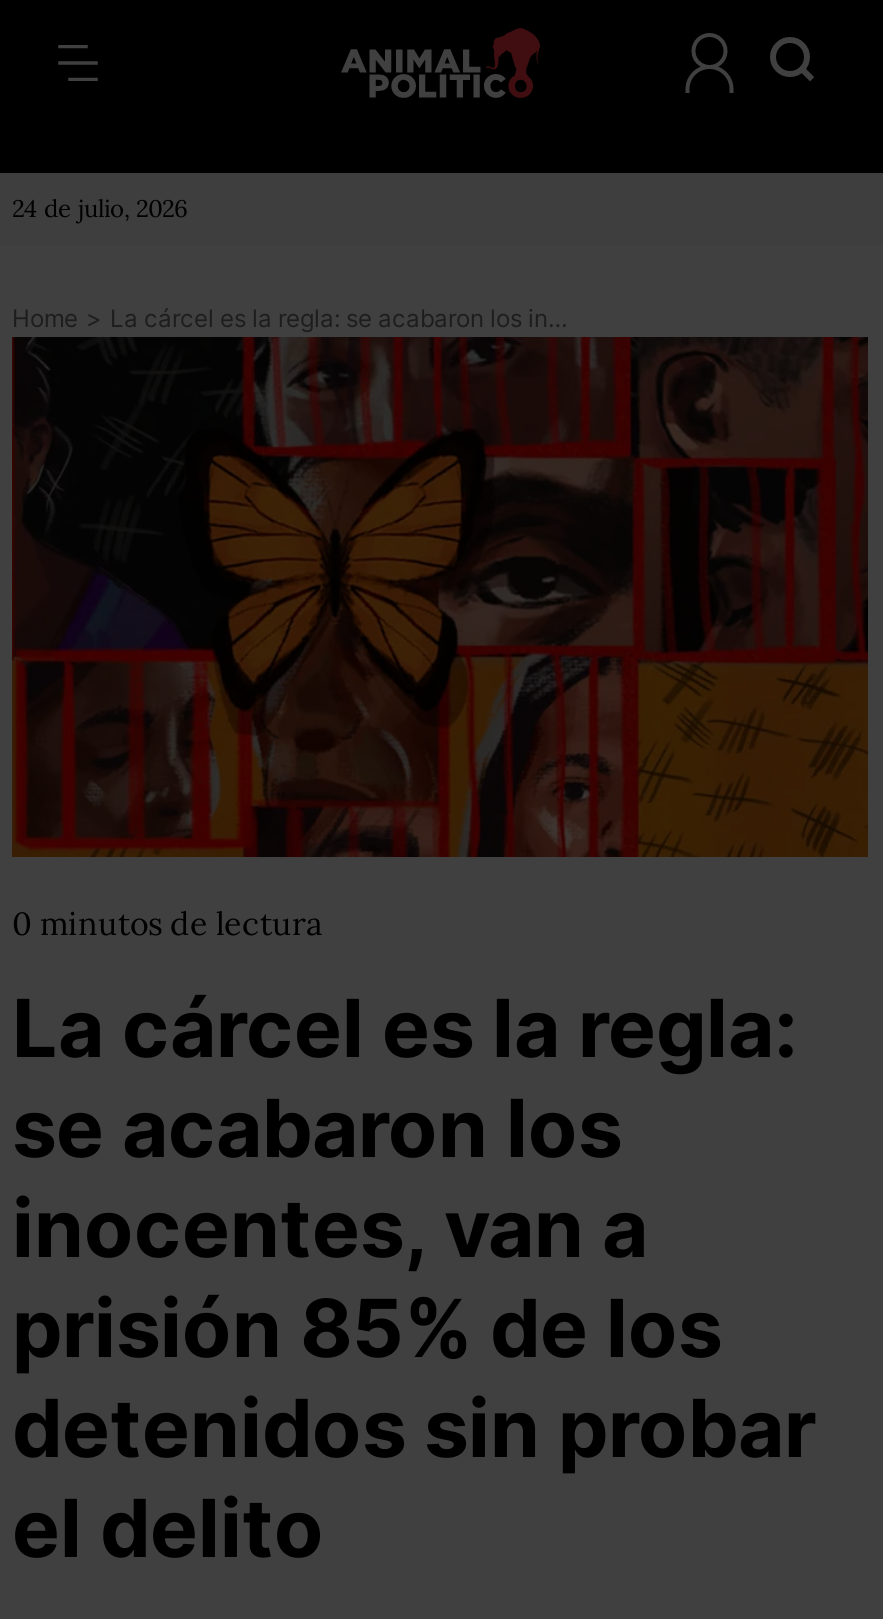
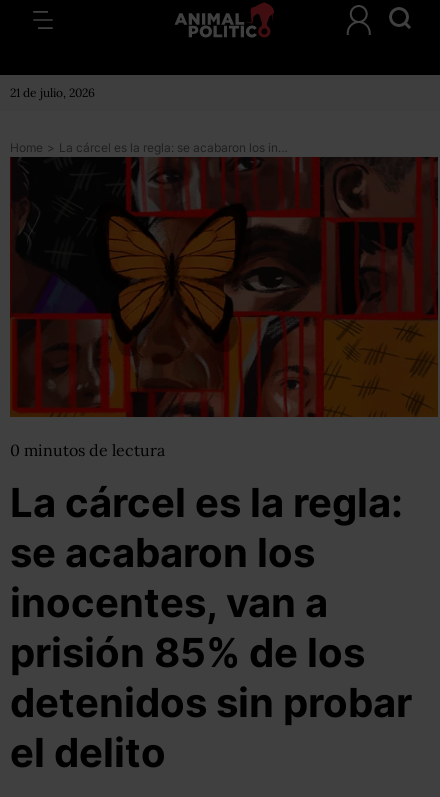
[12,193,188,223] 24 de julio, 2026 -> [10,85,95,100] 21 de julio, 2026

